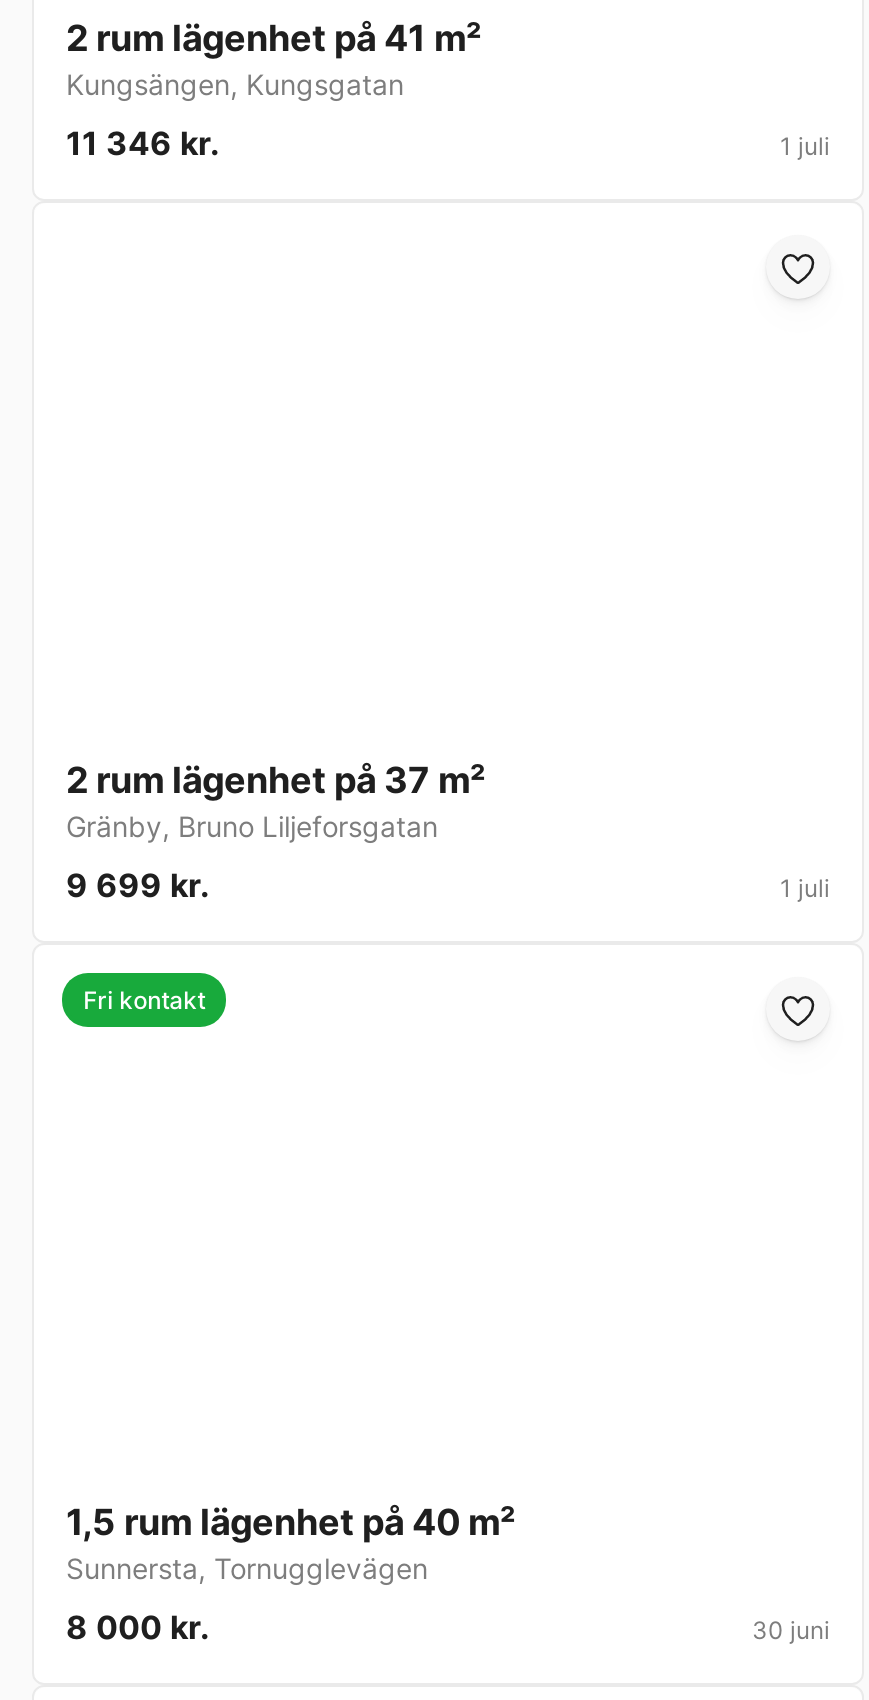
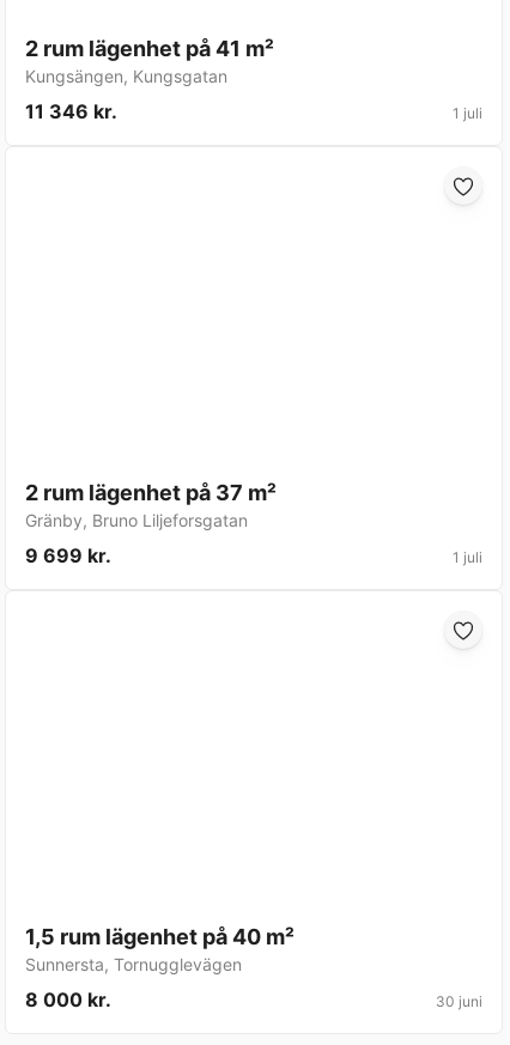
[83,986,205,1016] Fri kontakt -> none

